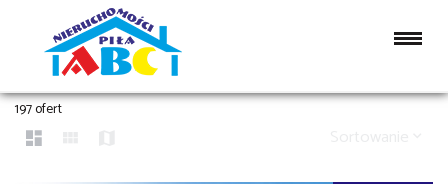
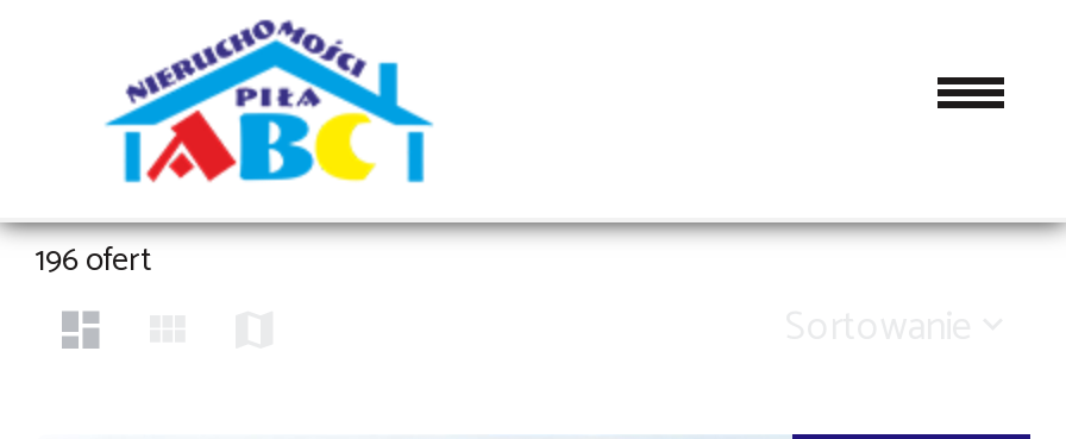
[15,98,62,121] 197 ofert -> [36,235,150,290] 196 ofert

